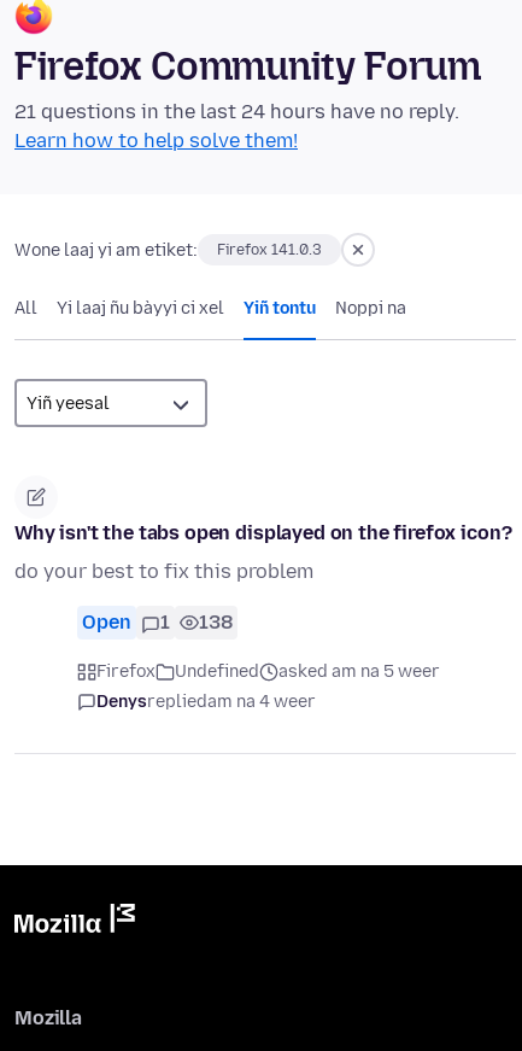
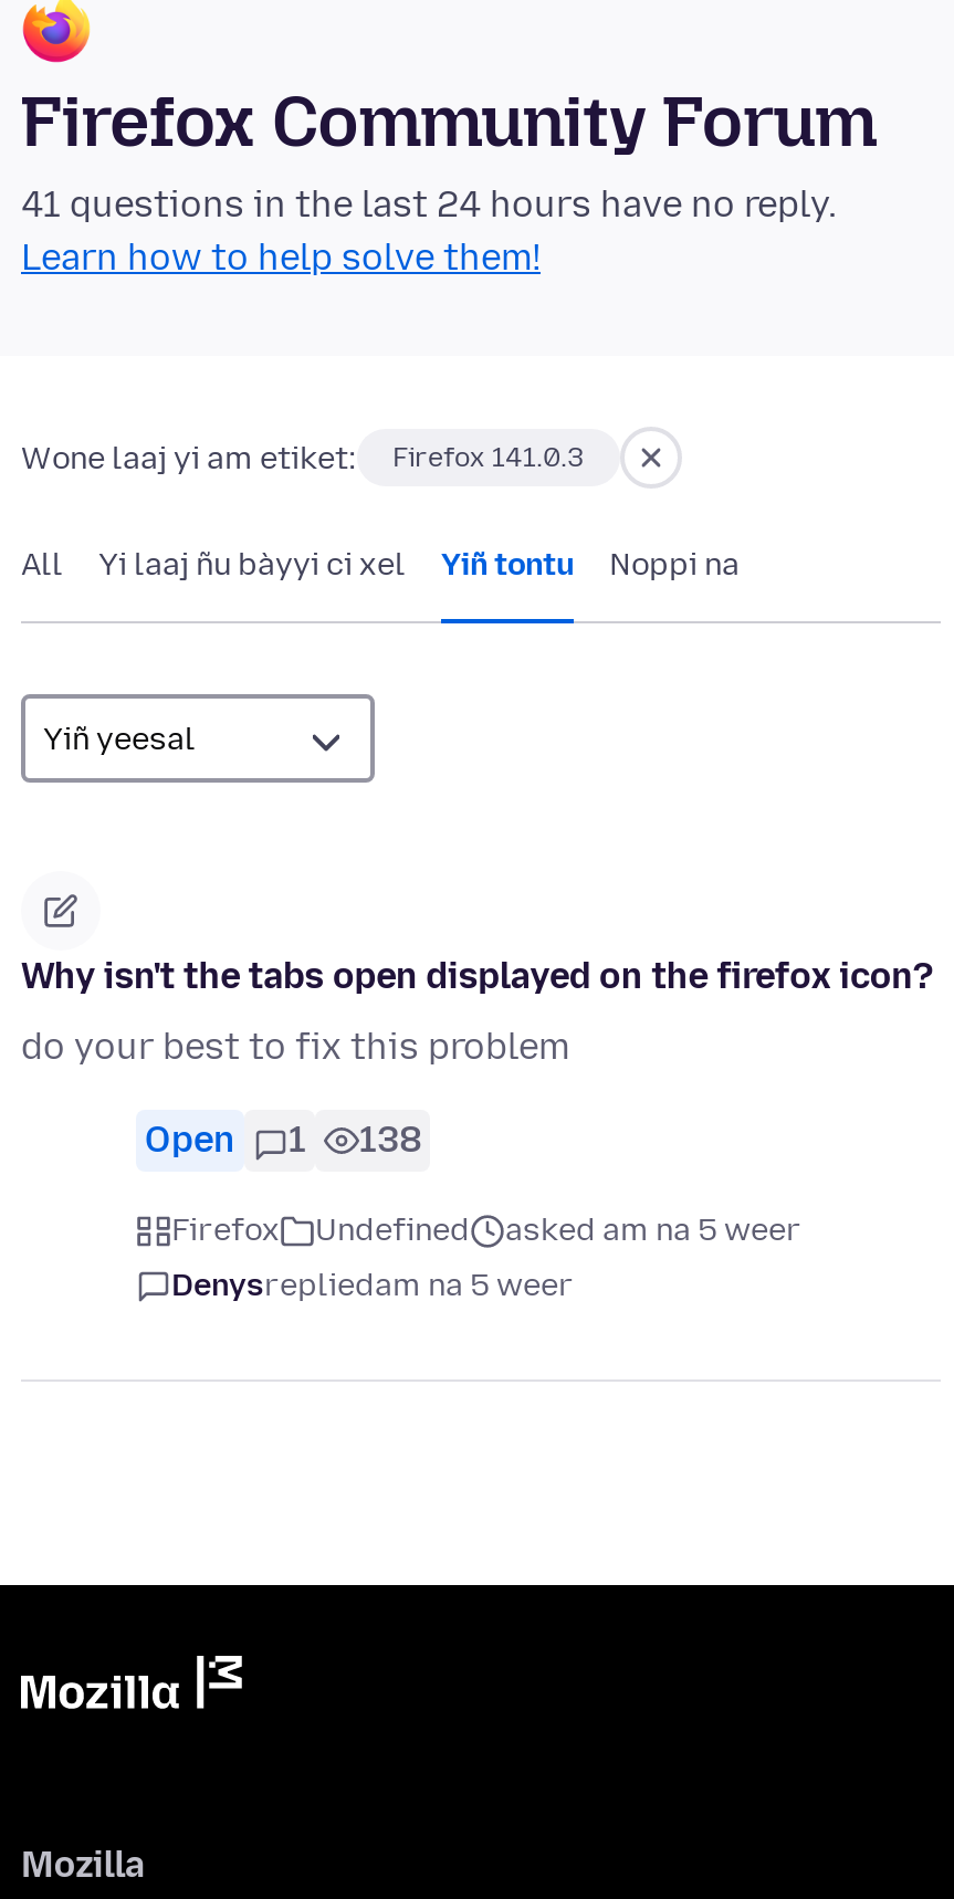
[14,101,459,124] 21 questions in the last 24 hours have no reply. -> [21,185,837,227] 41 questions in the last 24 hours have no reply.
[96,692,316,713] Denysrepliedam na 4 weer -> [171,1268,574,1305] Denysrepliedam na 5 weer

